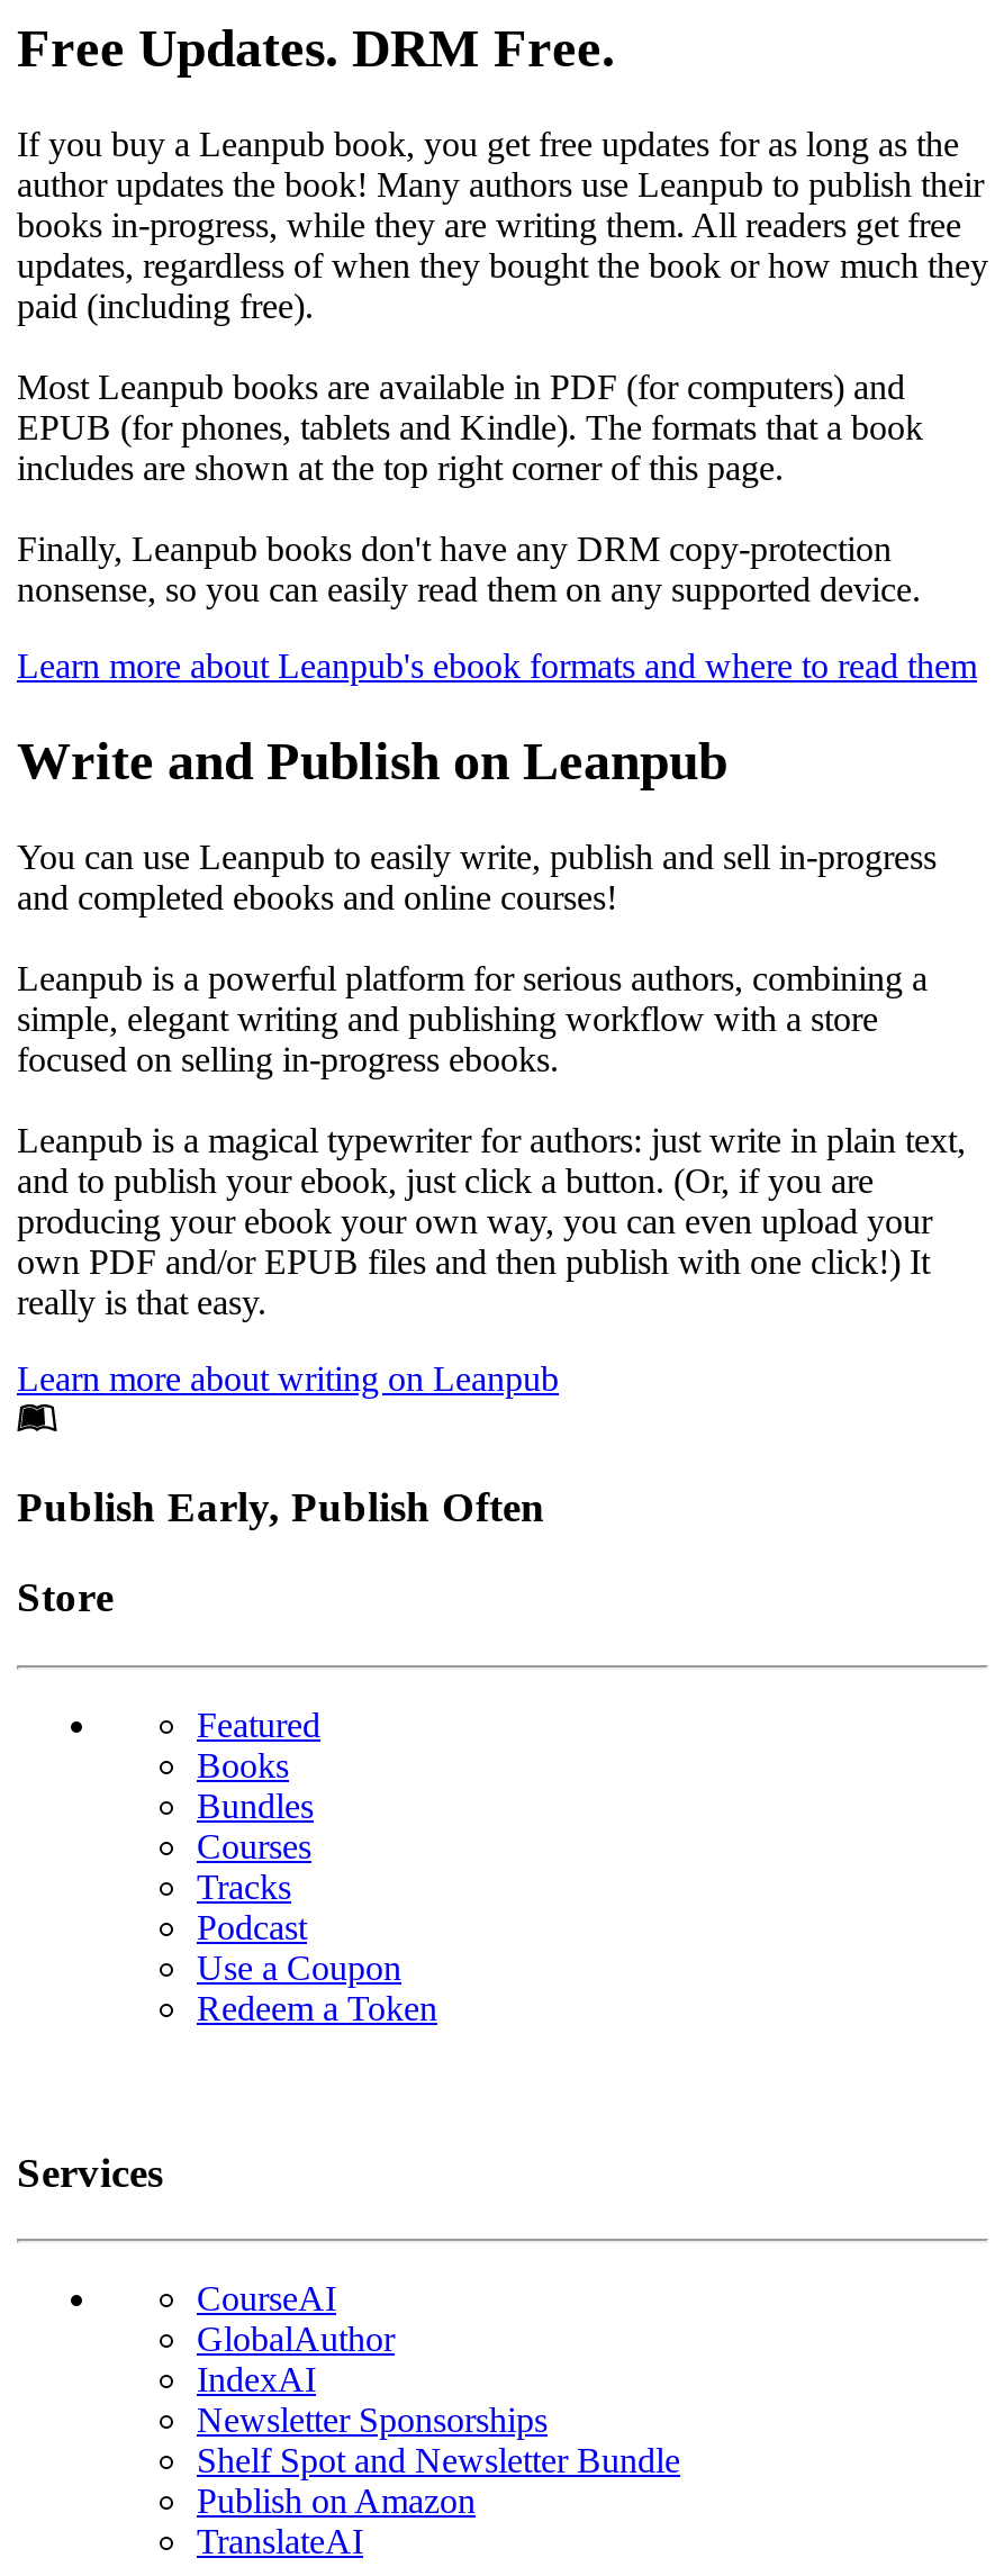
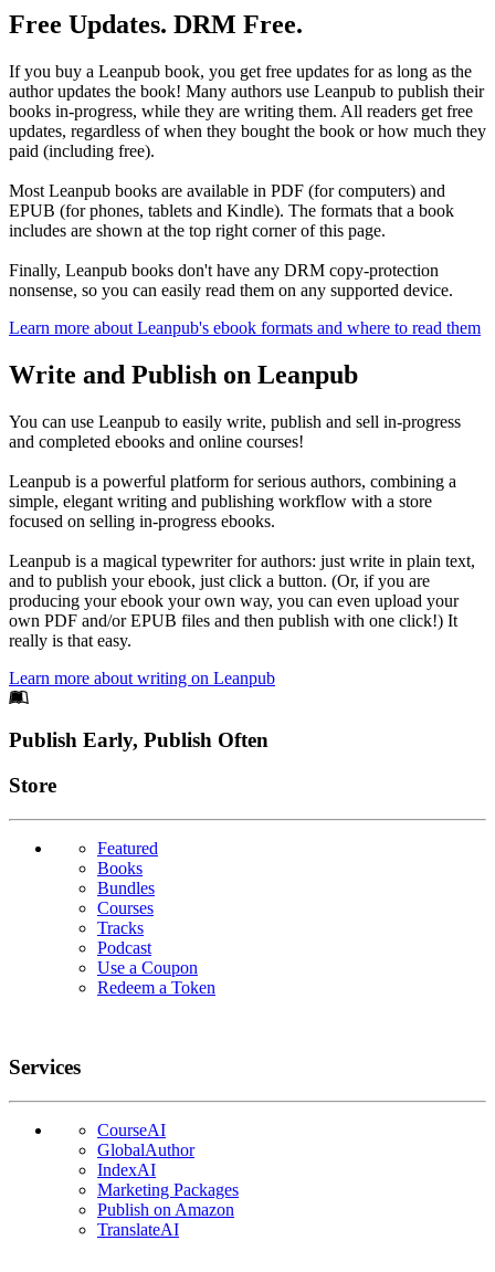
[197,2401,680,2480] Newsletter Sponsorships | Shelf Spot and Newsletter Bundle -> [97,1180,239,1199] Marketing Packages

